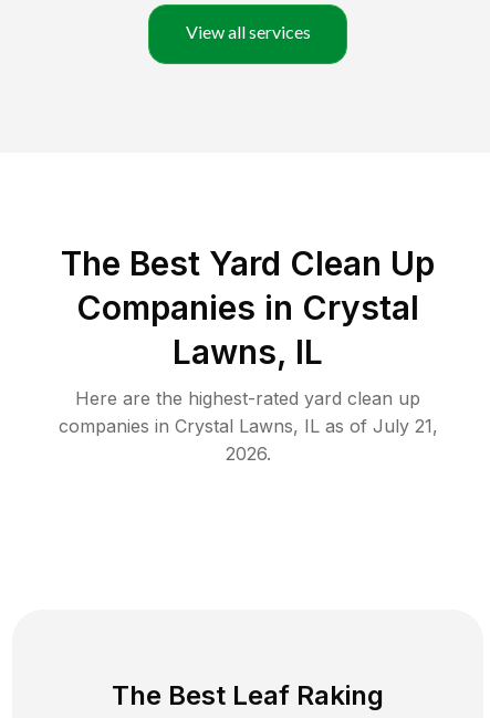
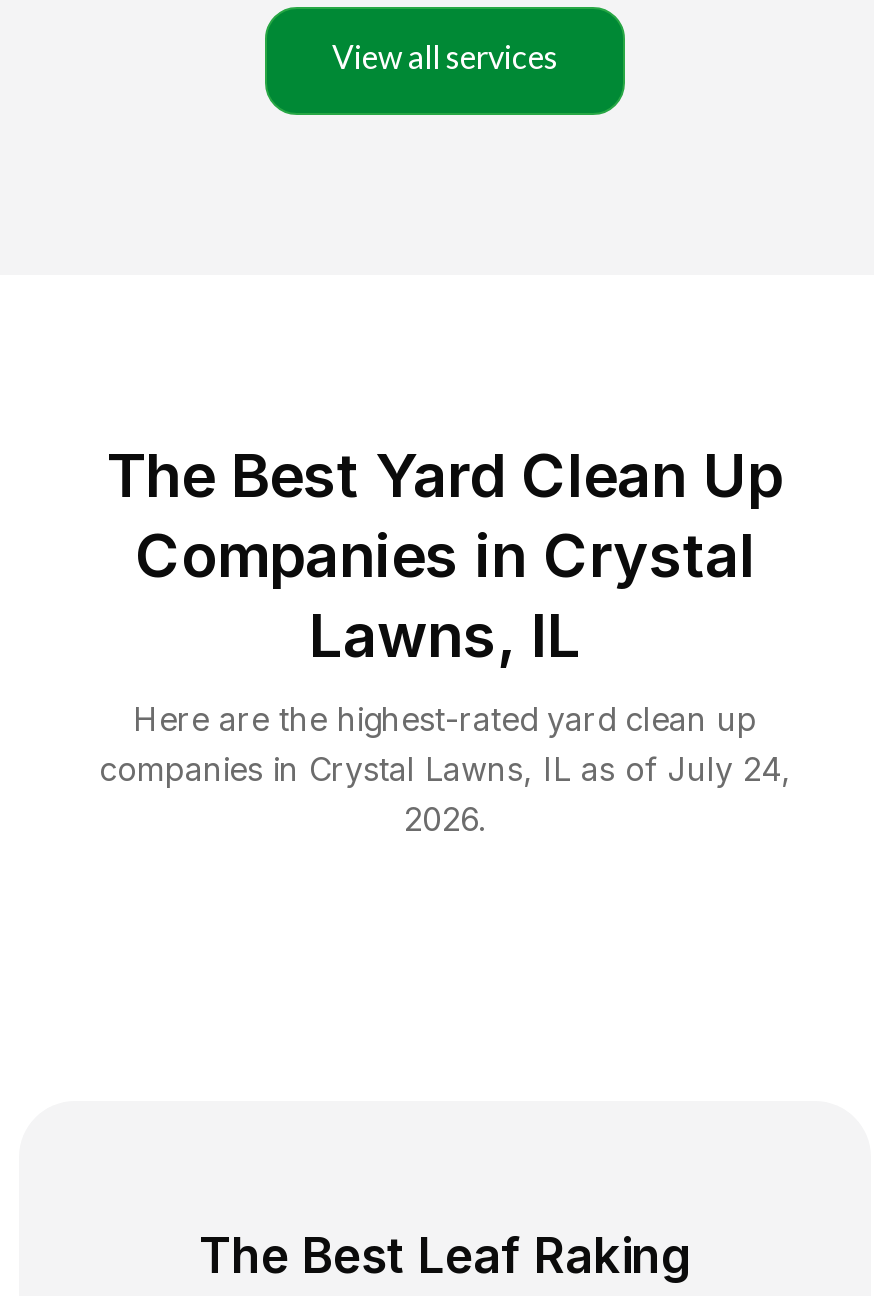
[58,415,437,437] companies in Crystal Lawns, IL as of July 21, -> [99,749,791,789] companies in Crystal Lawns, IL as of July 24,

